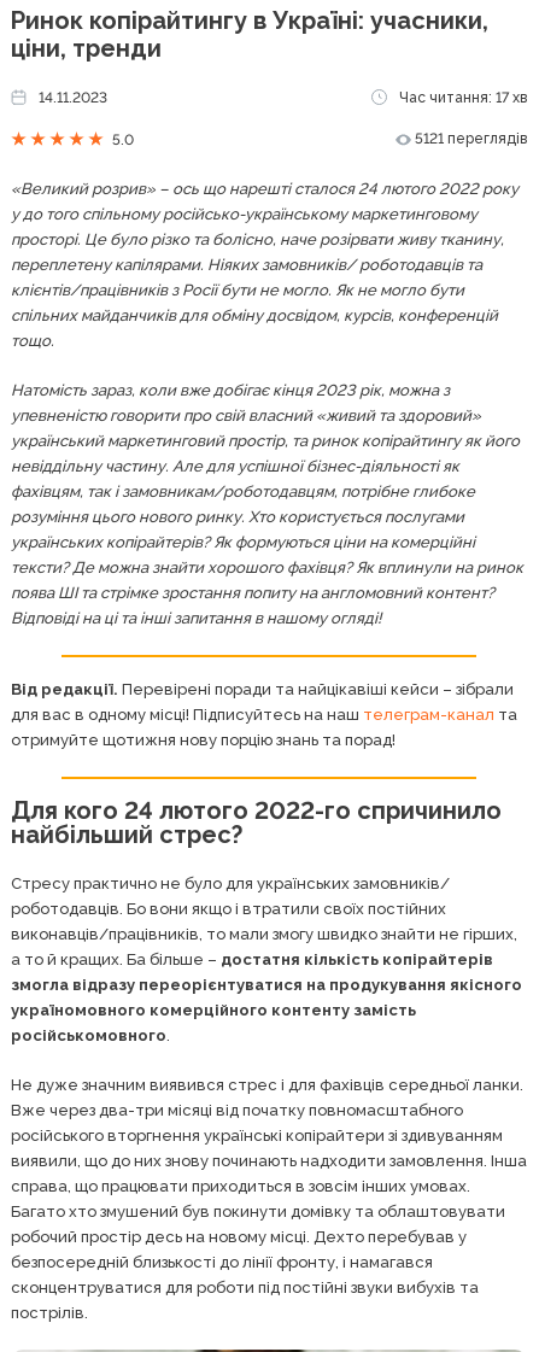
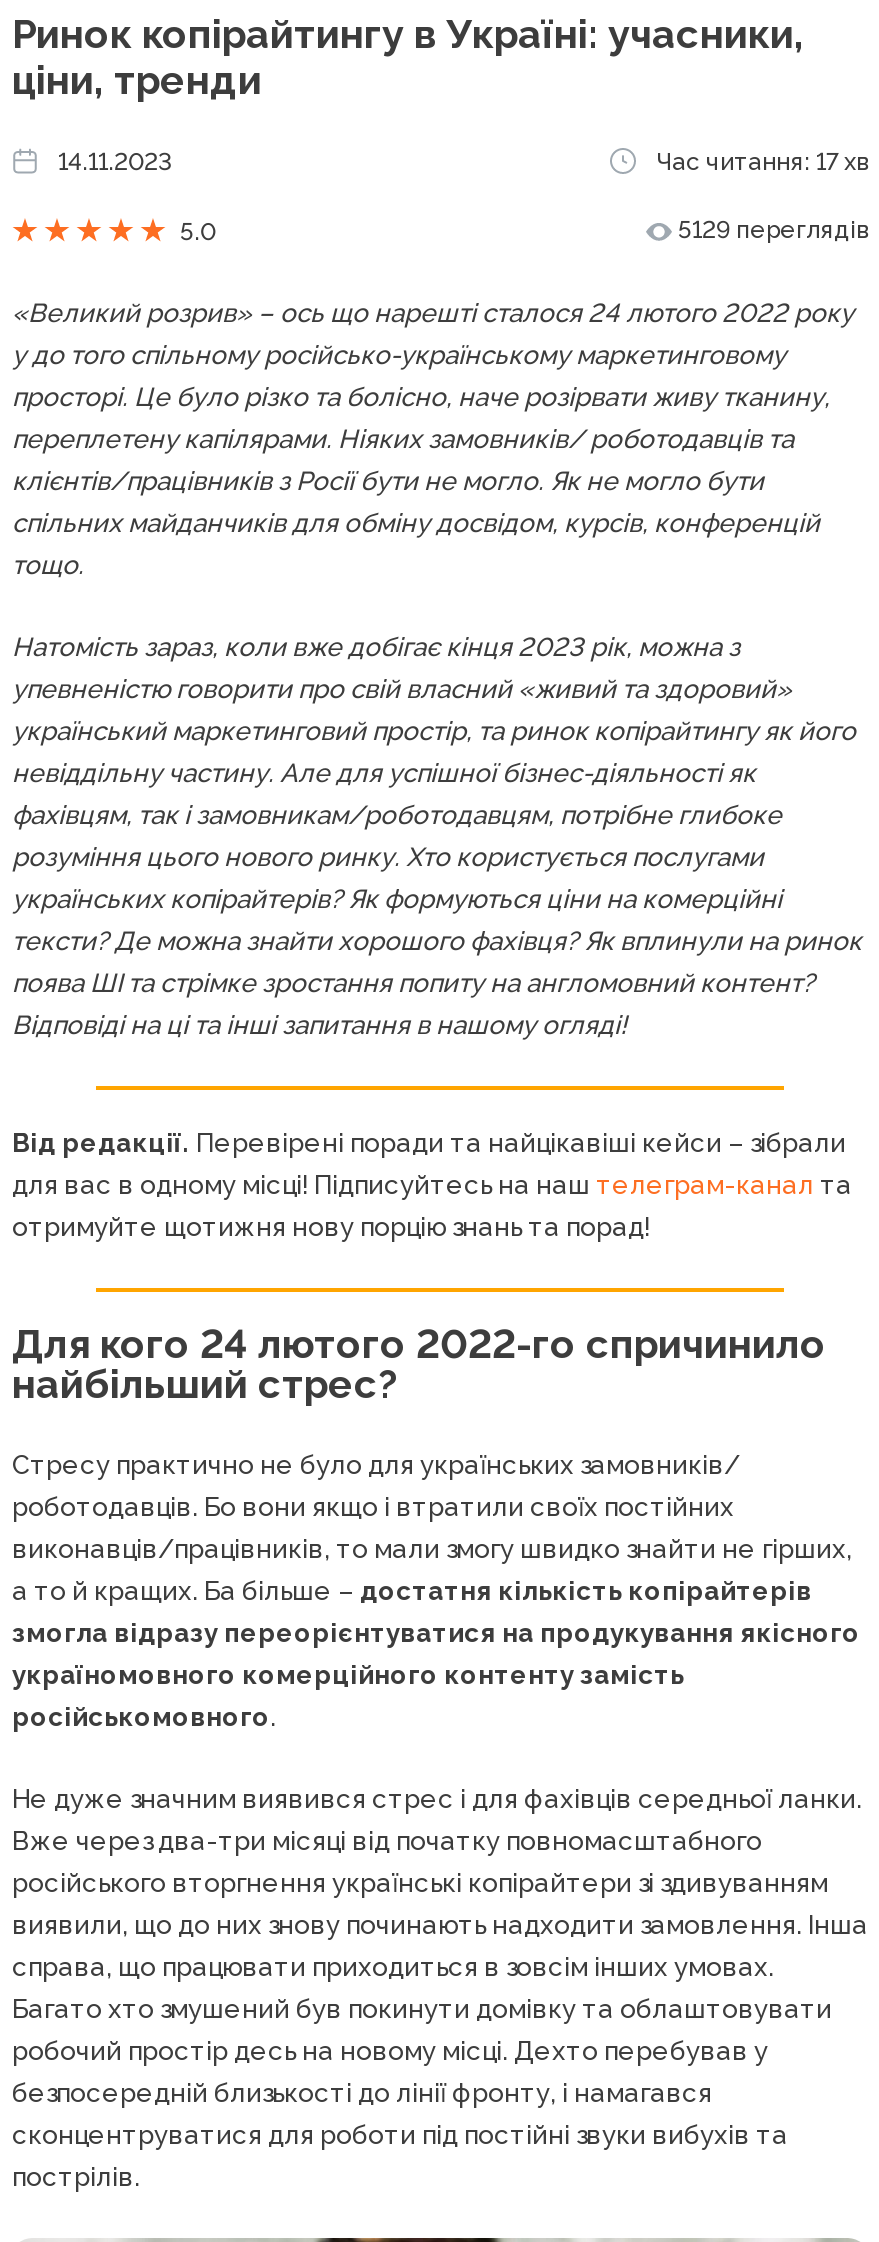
[411,130,527,147] 5121 переглядів -> [672,216,868,244] 5129 переглядів

